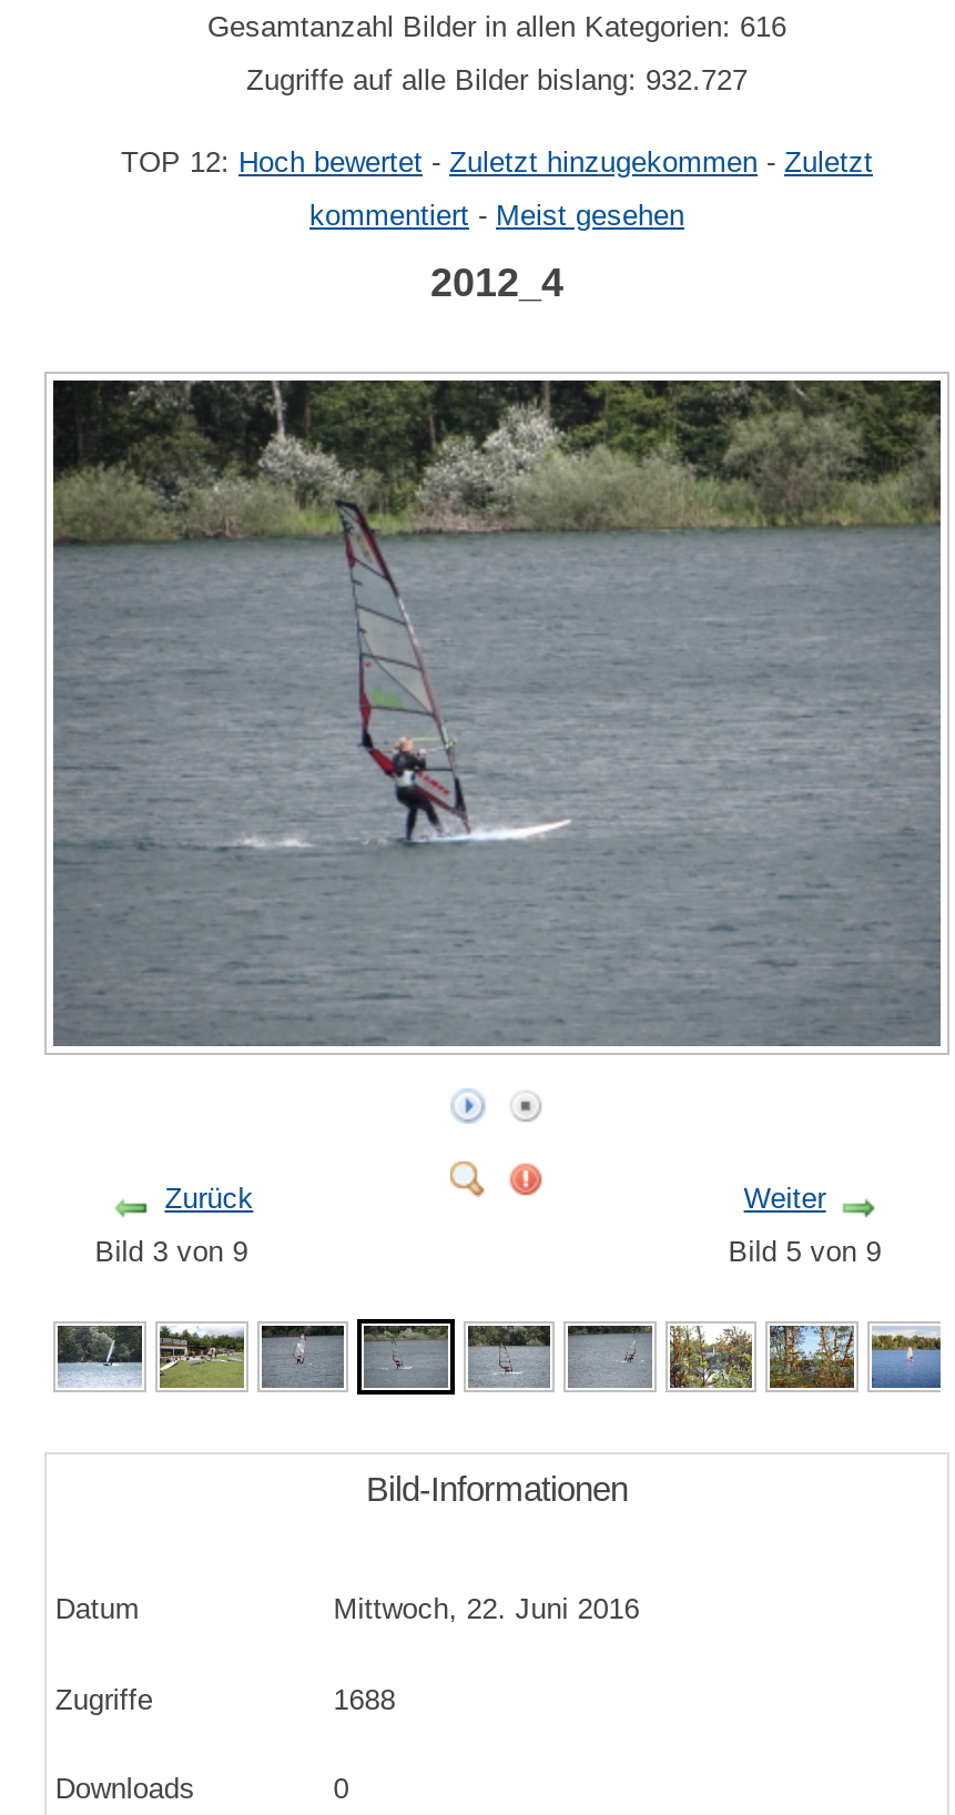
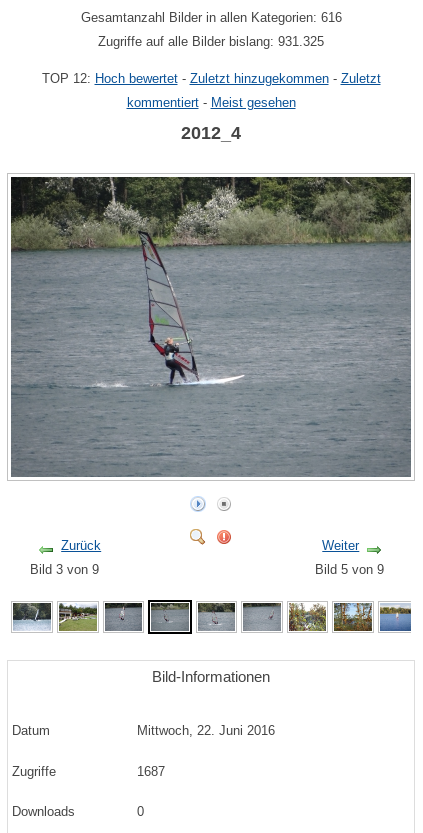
[246,64,748,97] Zugriffe auf alle Bilder bislang: 932.727 -> [98,34,324,49] Zugriffe auf alle Bilder bislang: 931.325
[333,1682,395,1715] 1688 -> [137,764,165,779] 1687

